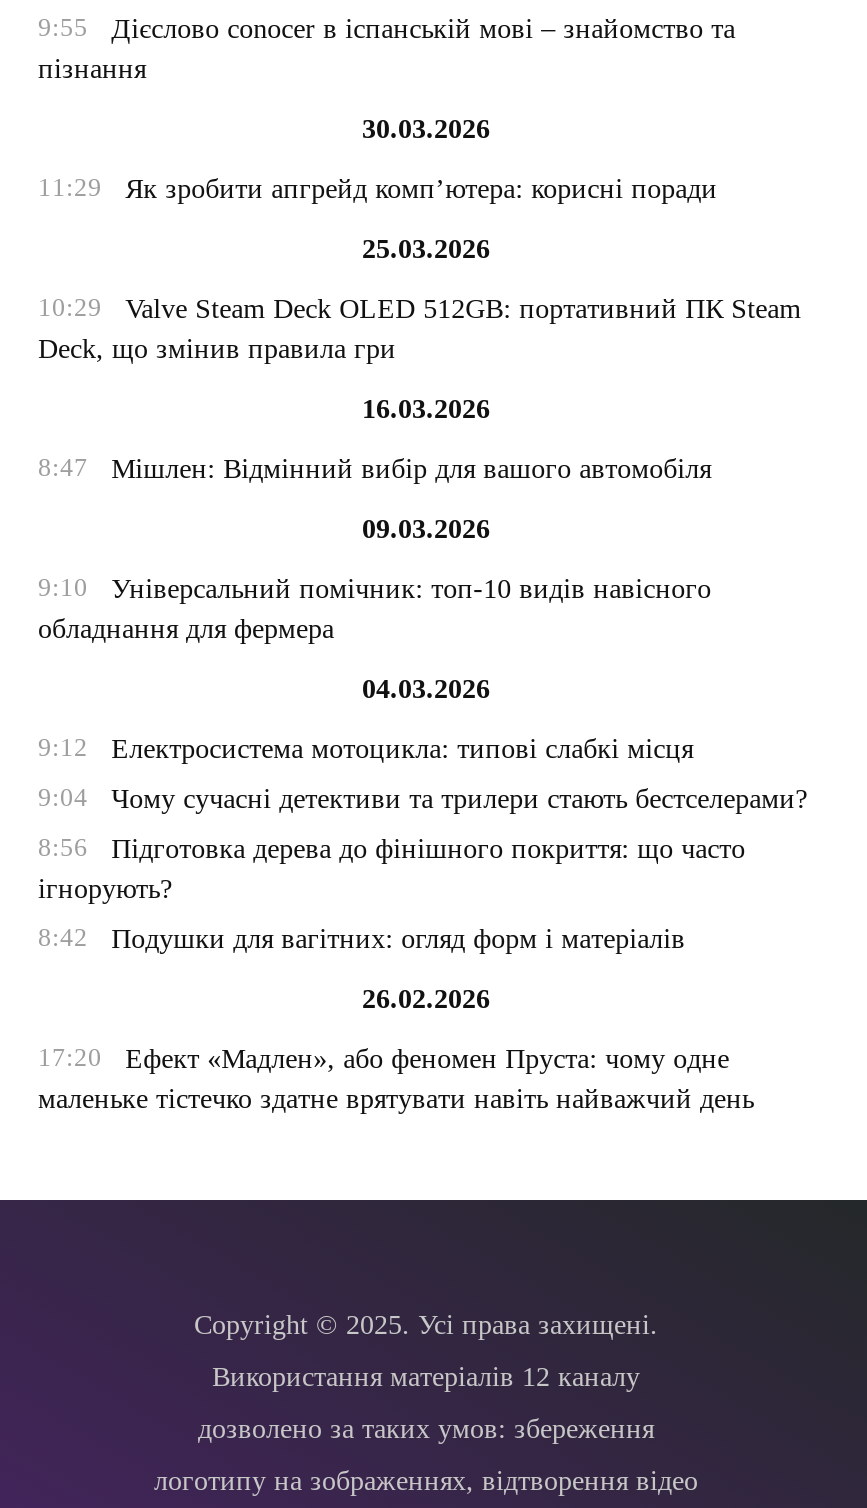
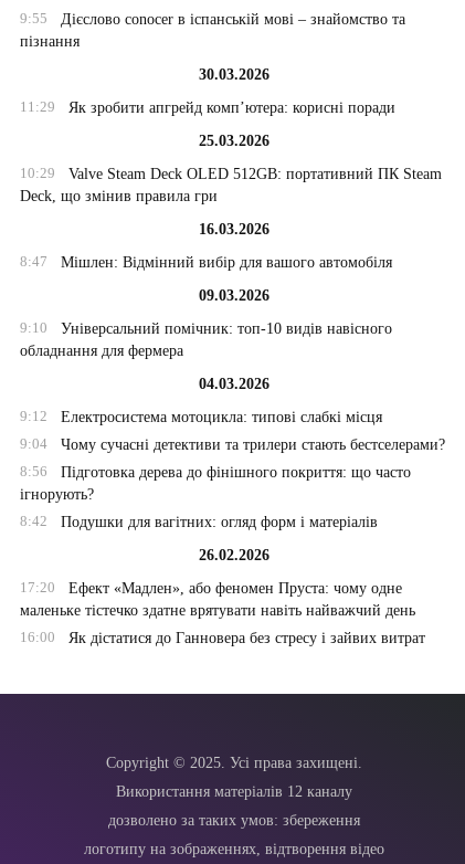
none -> [20,628,425,646] 16:00 | Як дістатися до Ганновера без стресу і зайвих витрат

